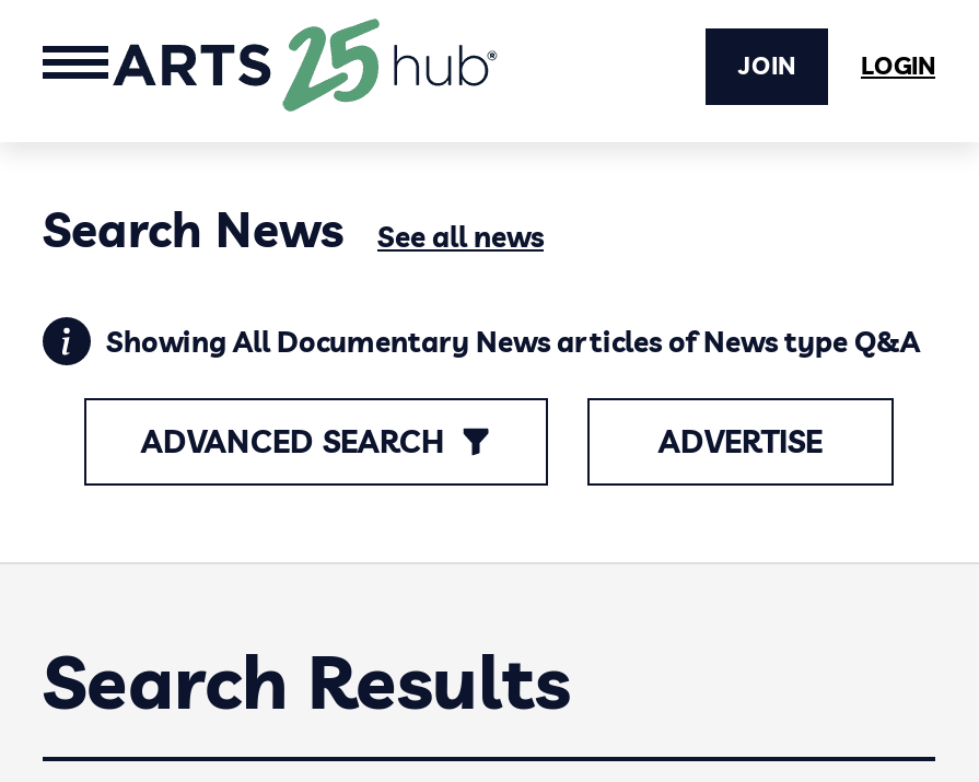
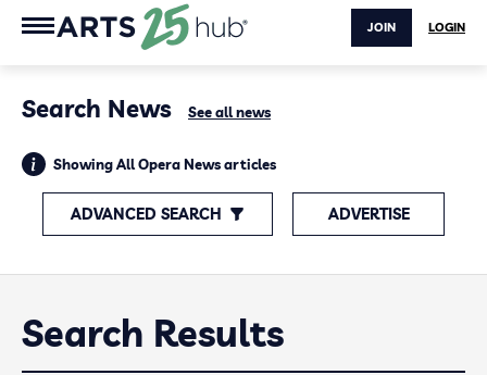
[106,324,920,359] Showing All Documentary News articles of News type Q&A -> [53,155,276,173] Showing All Opera News articles

